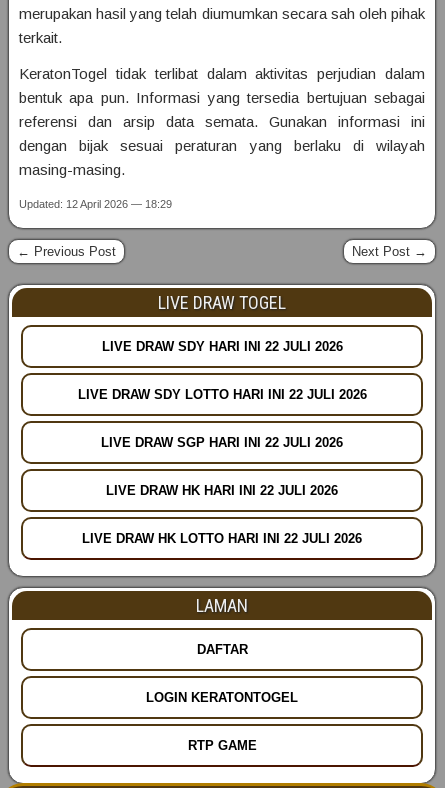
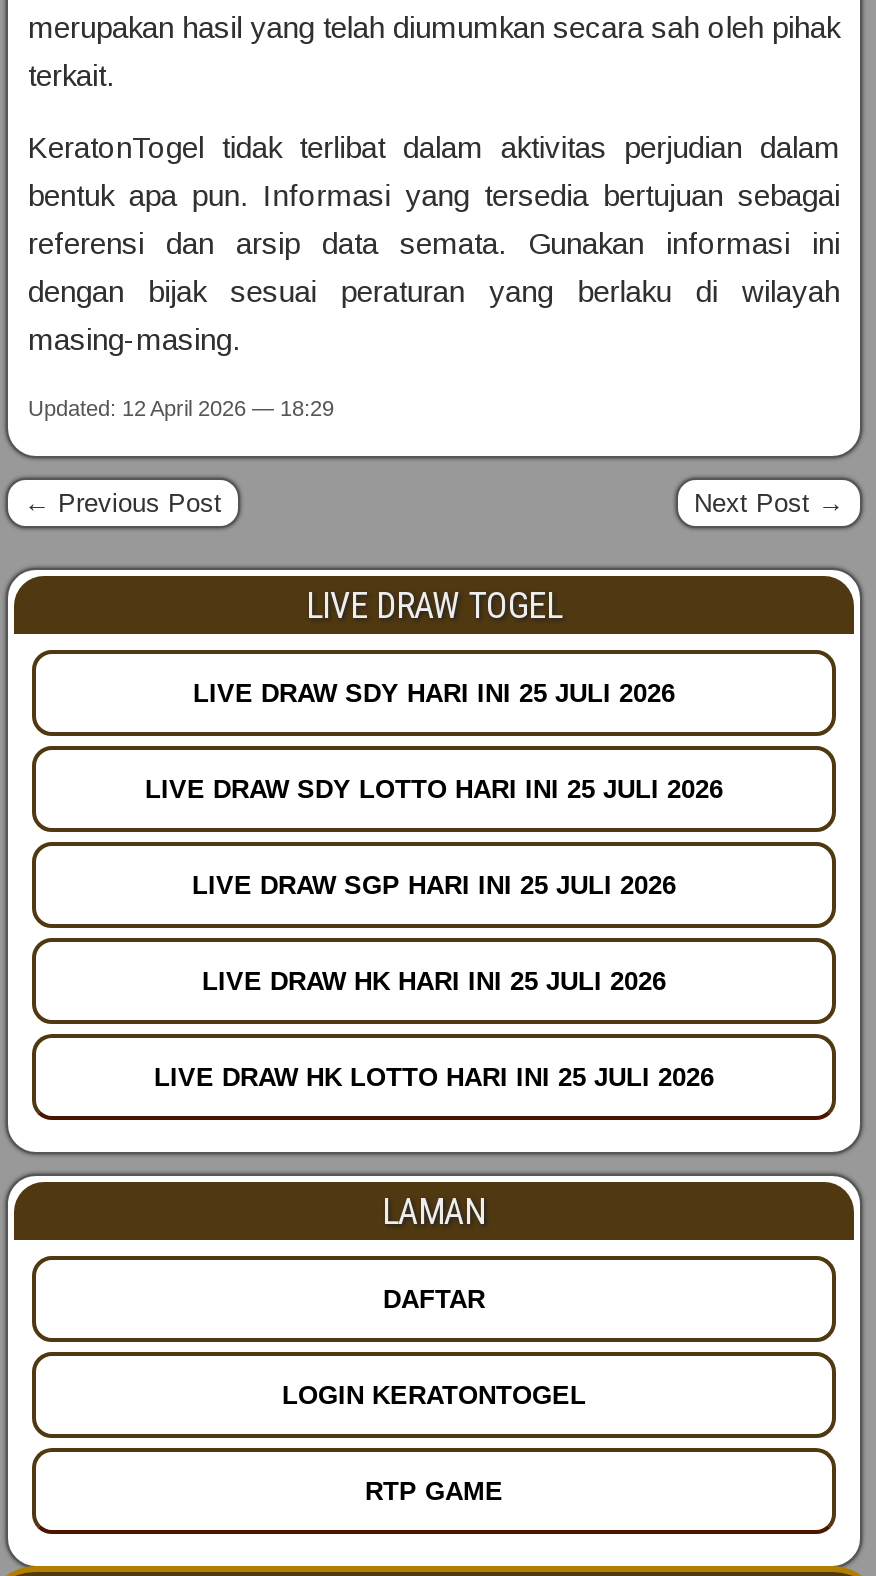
[101,339,342,354] LIVE DRAW SDY HARI INI 22 JULI 2026 -> [193,677,675,707] LIVE DRAW SDY HARI INI 25 JULI 2026
[77,387,366,402] LIVE DRAW SDY LOTTO HARI INI 22 JULI 2026 -> [145,773,723,803] LIVE DRAW SDY LOTTO HARI INI 25 JULI 2026
[101,435,343,450] LIVE DRAW SGP HARI INI 22 JULI 2026 -> [192,869,676,899] LIVE DRAW SGP HARI INI 25 JULI 2026
[106,483,338,498] LIVE DRAW HK HARI INI 22 JULI 2026 -> [202,965,666,995] LIVE DRAW HK HARI INI 25 JULI 2026
[82,531,362,546] LIVE DRAW HK LOTTO HARI INI 22 JULI 2026 -> [154,1061,714,1091] LIVE DRAW HK LOTTO HARI INI 25 JULI 2026

